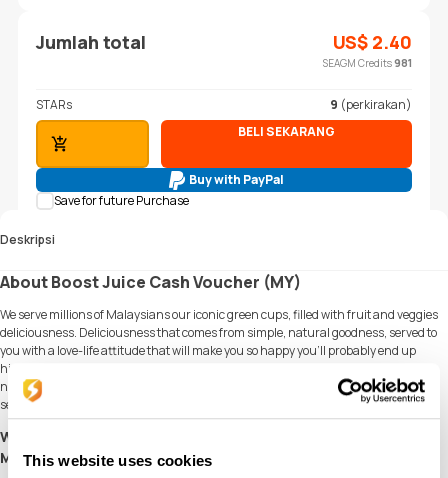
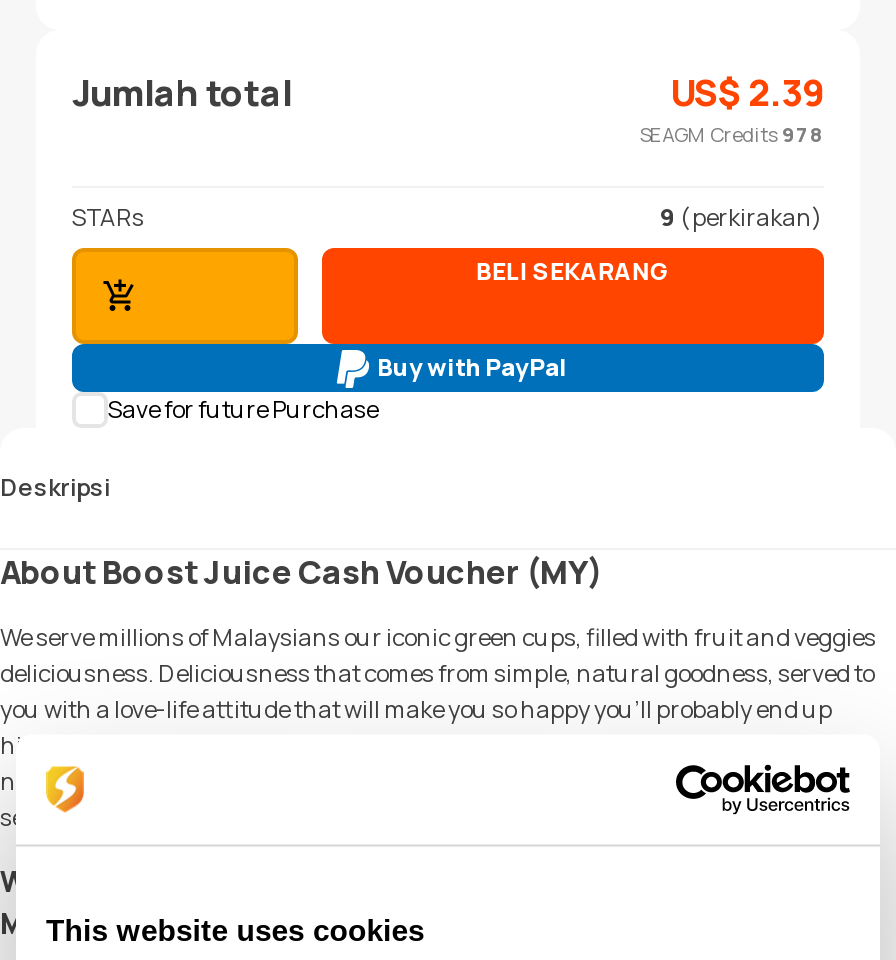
[323,30,412,70] US$2.40 | SEAGM Credits 981 -> [640,68,824,148] US$2.39 | SEAGM Credits 978

